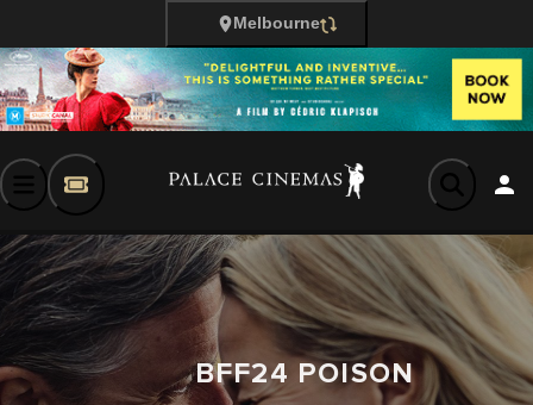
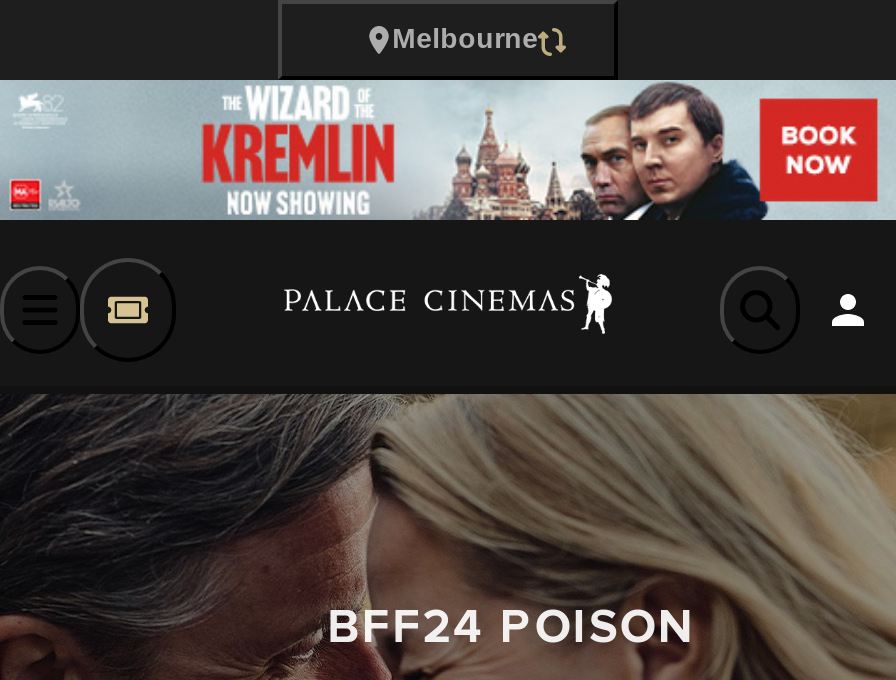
[4,46,529,132] [image] -> [6,78,890,222] [image]

